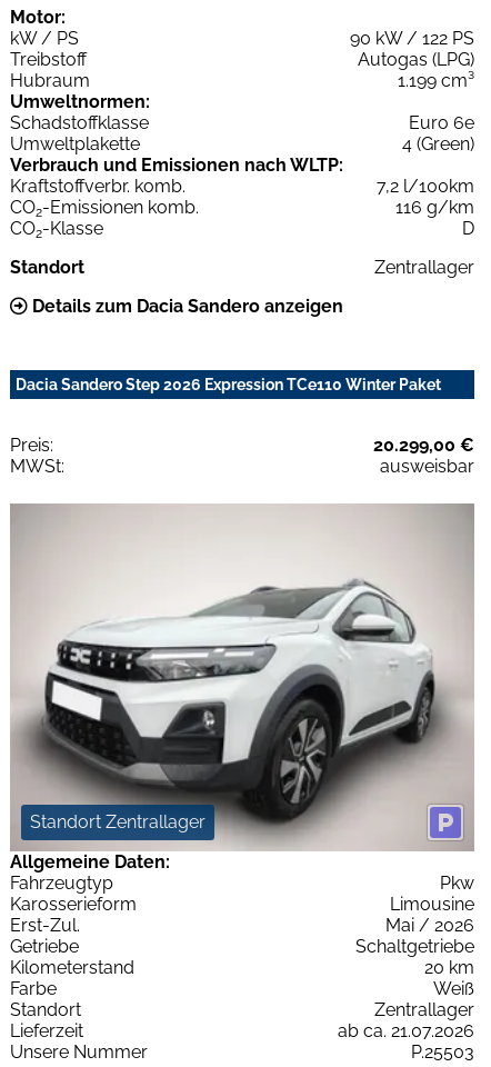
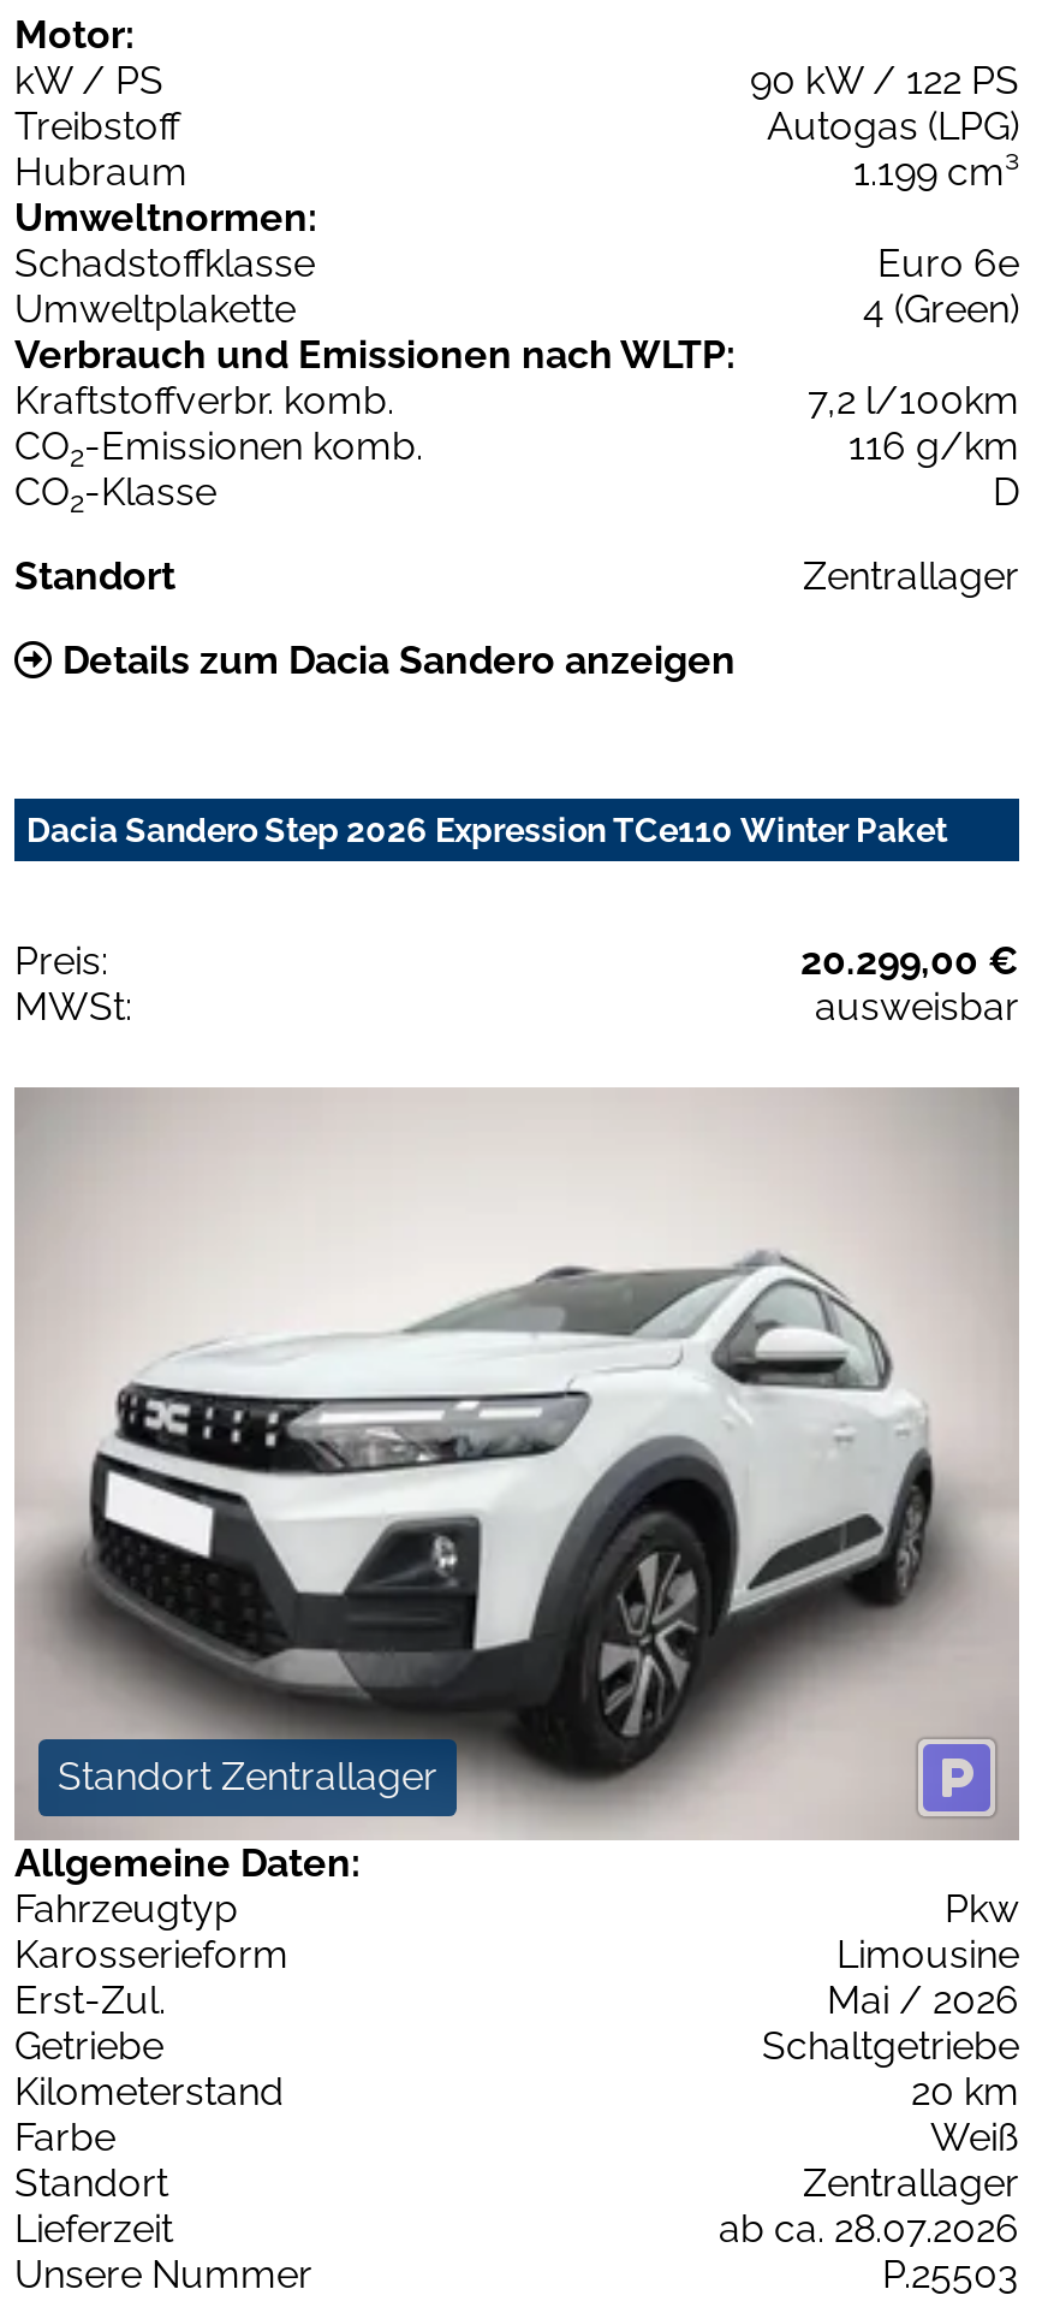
[338,1021,474,1042] ab ca. 21.07.2026 -> [719,2206,1019,2252] ab ca. 28.07.2026

